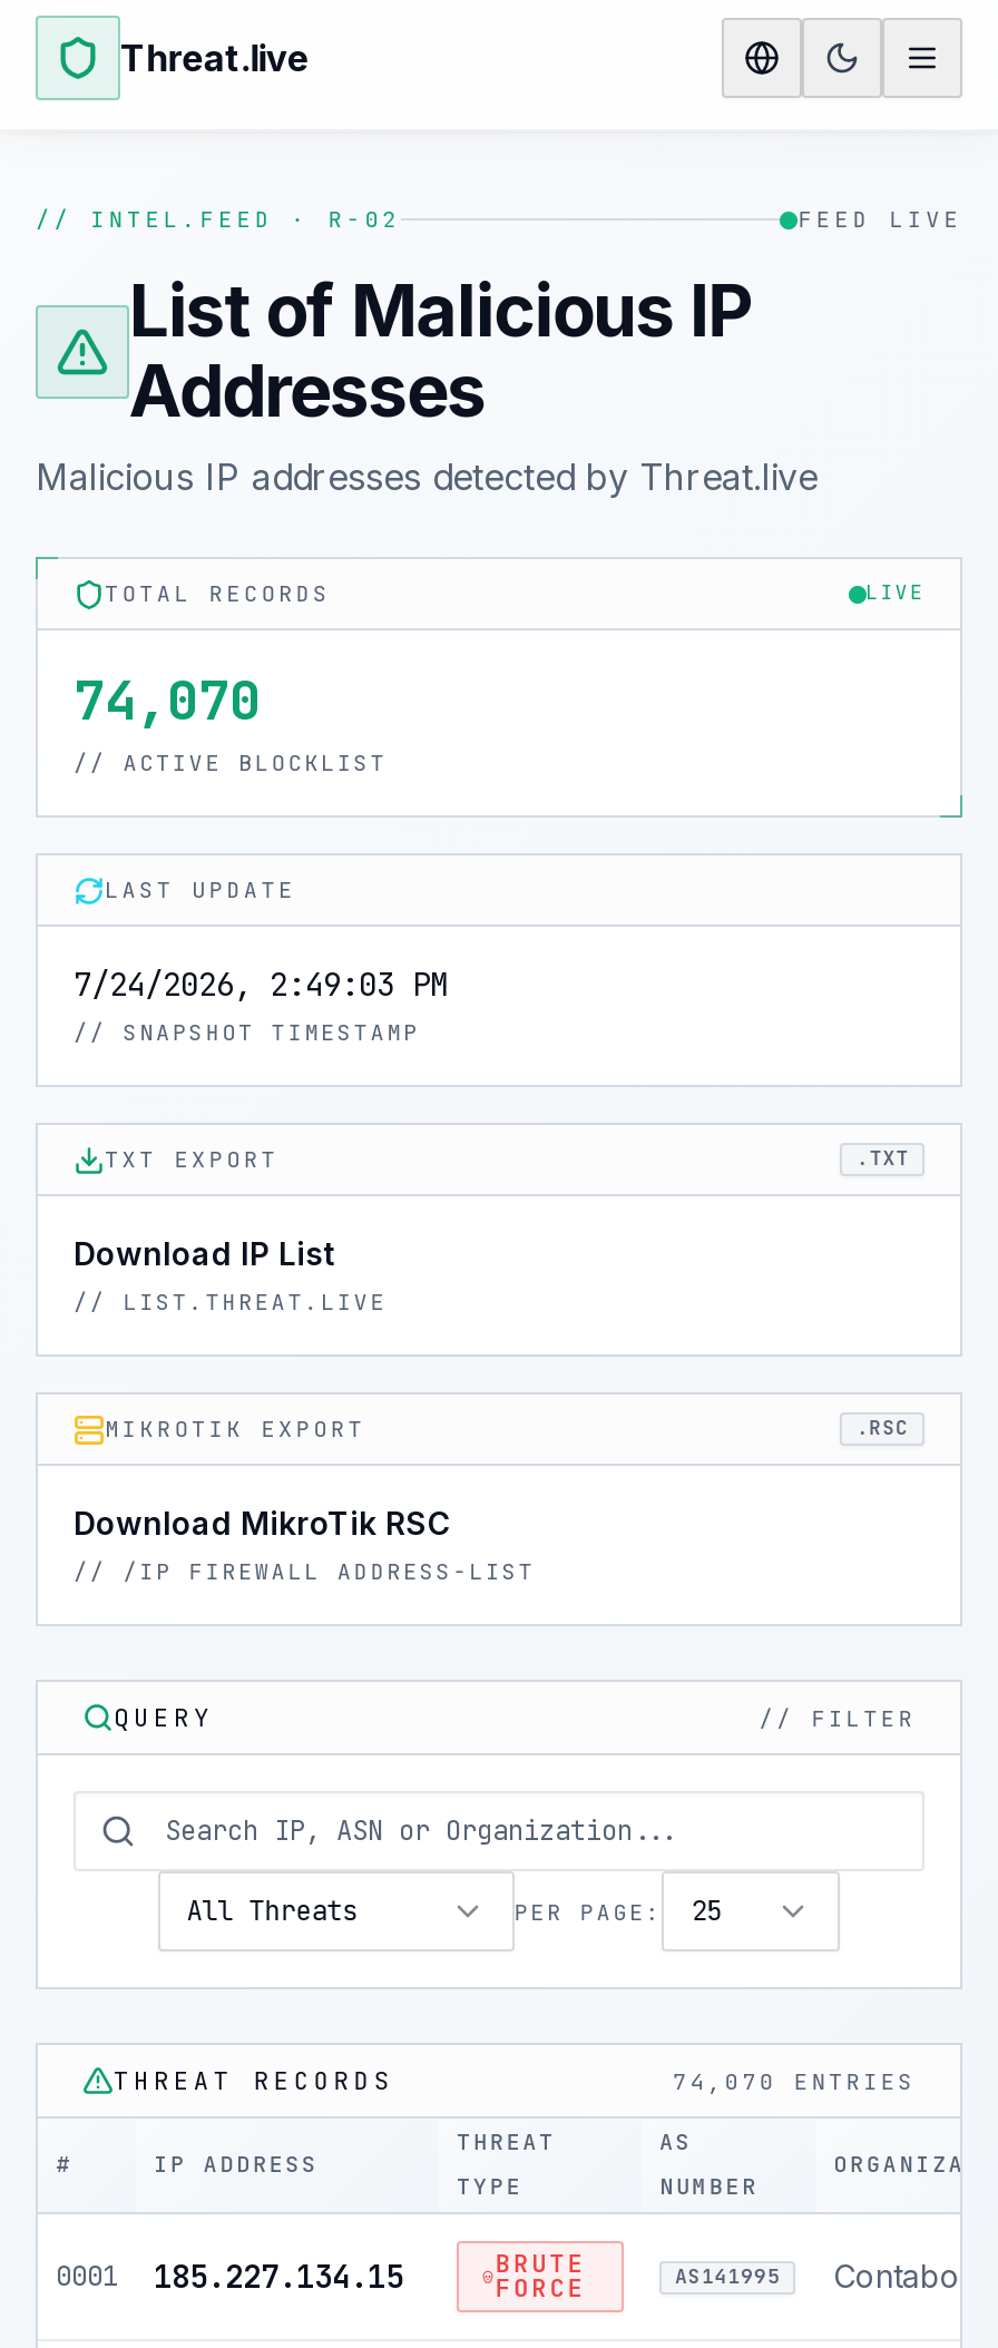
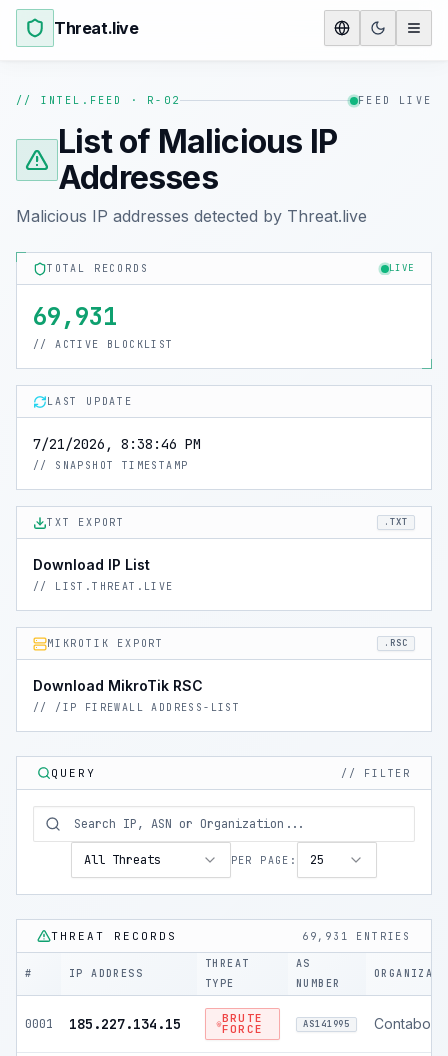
[74,666,261,735] 74,070 -> [33,301,117,332] 69,931
[74,965,448,1005] 7/24/2026, 2:49:03 PM -> [33,435,201,453] 7/21/2026, 8:38:46 PM
[672,2066,916,2095] 74,070 ENTRIES -> [302,929,411,942] 69,931 ENTRIES

